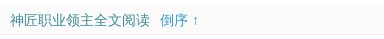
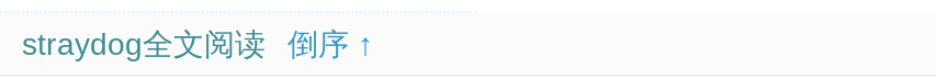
[10,12,150,28] 神匠职业领主全文阅读 -> [22,27,266,63] straydog全文阅读

